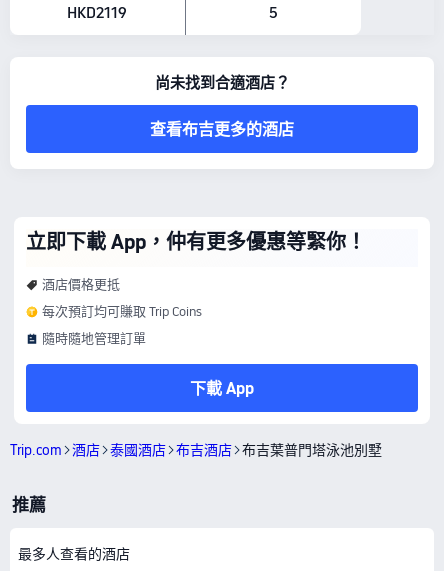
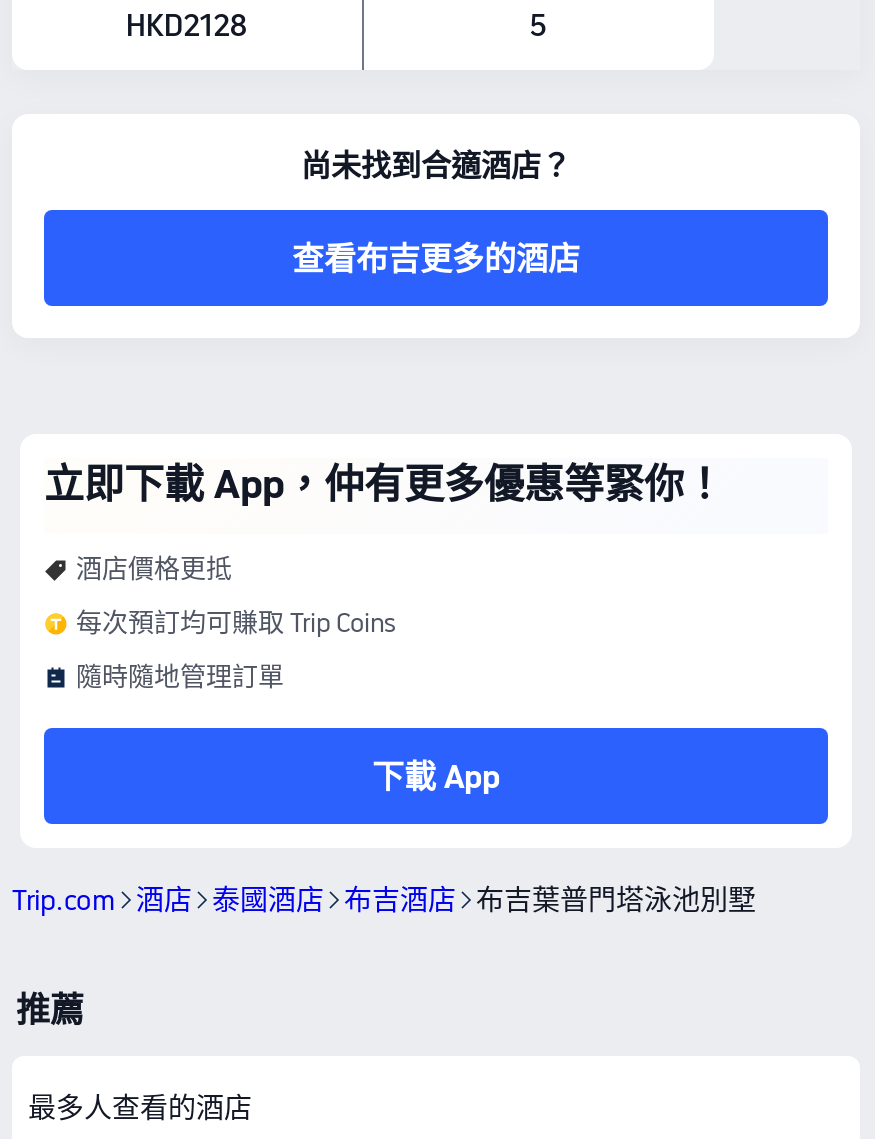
[67,4,127,22] HKD2119 -> [126,8,248,44] HKD2128

